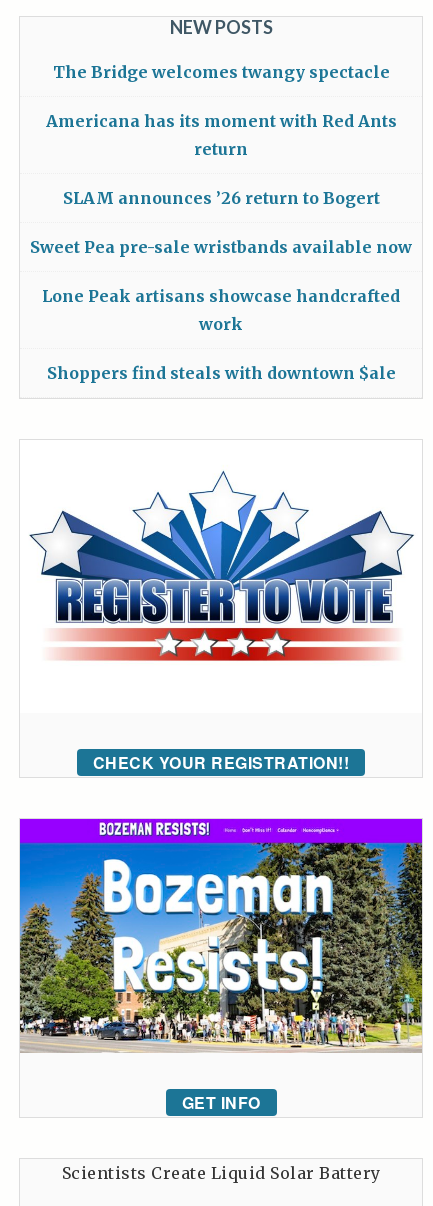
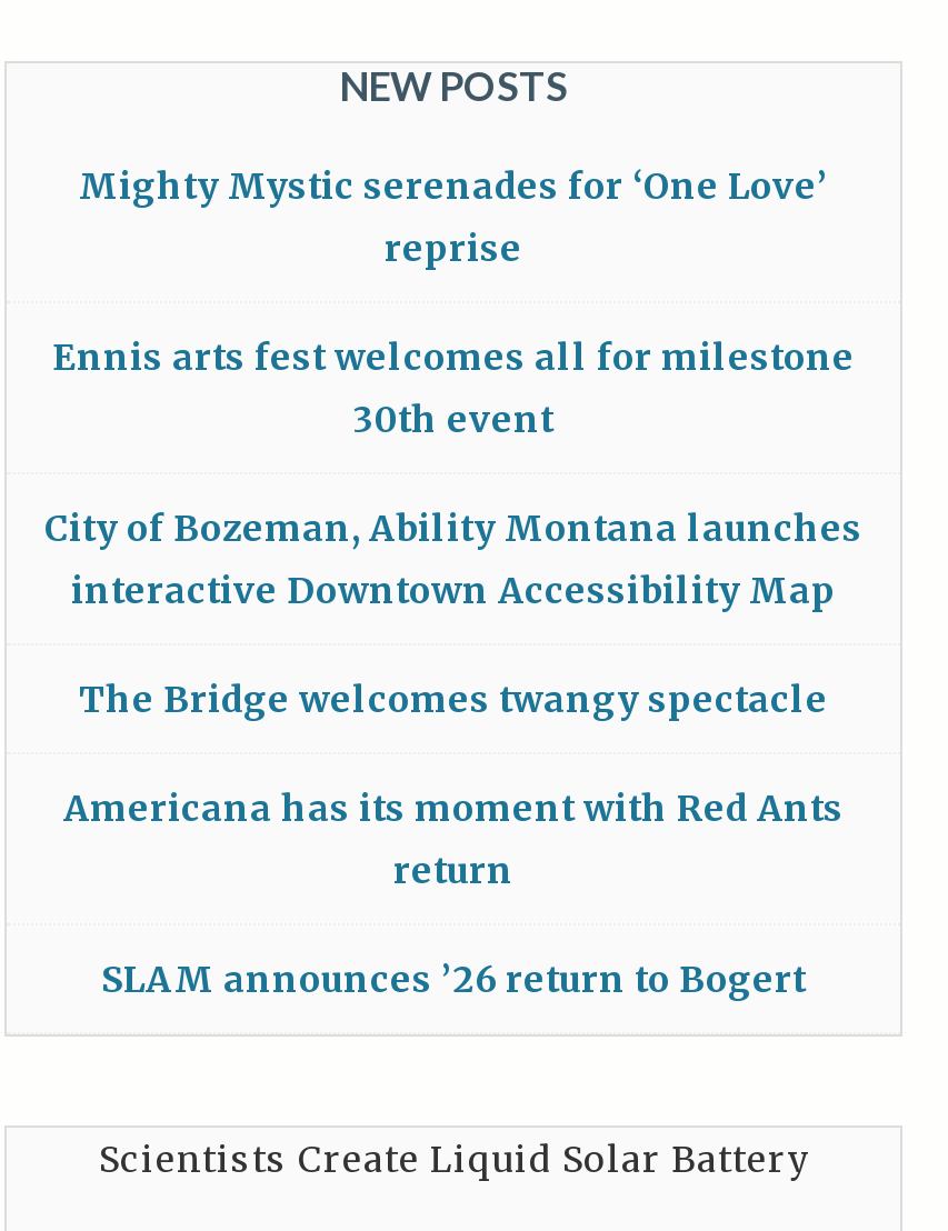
none -> [44,162,862,611] Mighty Mystic serenades for ‘One Love’ | reprise | Ennis arts fest welcomes all for milestone | 30th event | City of Bozeman, Ability Montana launches | interactive Downtown Accessibility Map
moved [45,62,396,208] -> [63,675,844,1000]: The Bridge welcomes twangy spectacle | Americana has its moment with Red Ants | return | SLAM announces ’26 return to Bogert
[30,237,412,383] Sweet Pea pre-sale wristbands available now | Lone Peak artisans showcase handcrafted | work | Shoppers find steals with downtown $ale -> none
[29,470,414,662] [image] -> none
[93,751,349,774] CHECK YOUR REGISTRATION!! -> none
[19,818,423,1114] [image] | GET INFO -> none

